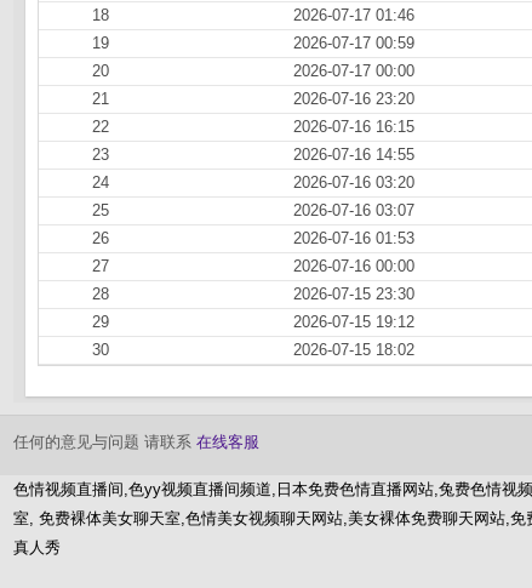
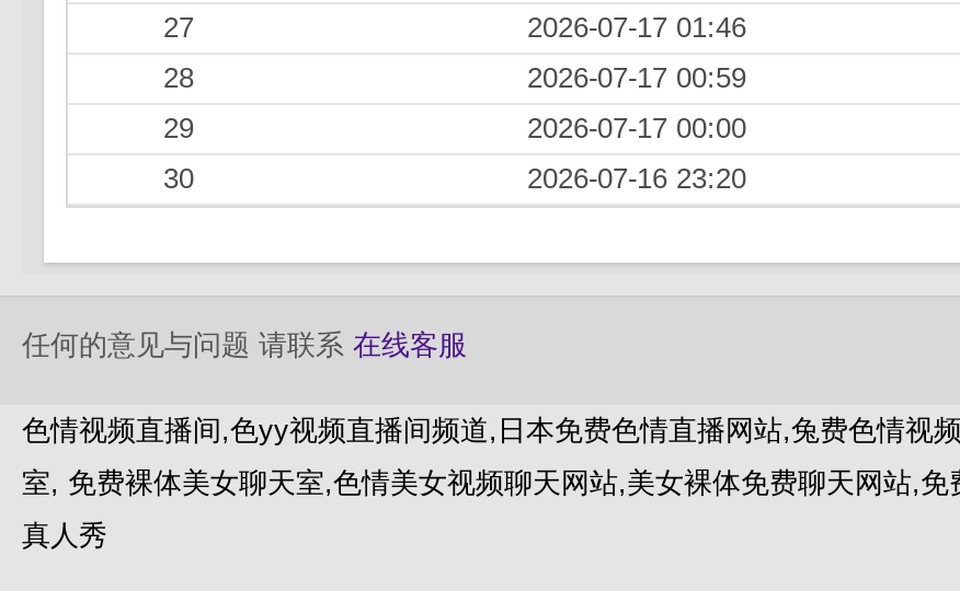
[91,6,108,24] 18 -> [163,11,194,44] 27
[91,34,108,52] 19 -> [163,61,194,94] 28
[91,62,108,80] 20 -> [163,112,194,144] 29
[91,90,108,108] 21 -> [163,162,194,195] 30
[91,118,414,359] 22 | 2026-07-16 16:15 | 23 | 2026-07-16 14:55 | 24 | 2026-07-16 03:20 | 25 | 2026-07-16 03:07 | 26 | 2026-07-16 01:53 | 27 | 2026-07-16 00:00 | 28 | 2026-07-15 23:30 | 29 | 2026-07-15 19:12 | 30 | 2026-07-15 18:02 -> none

